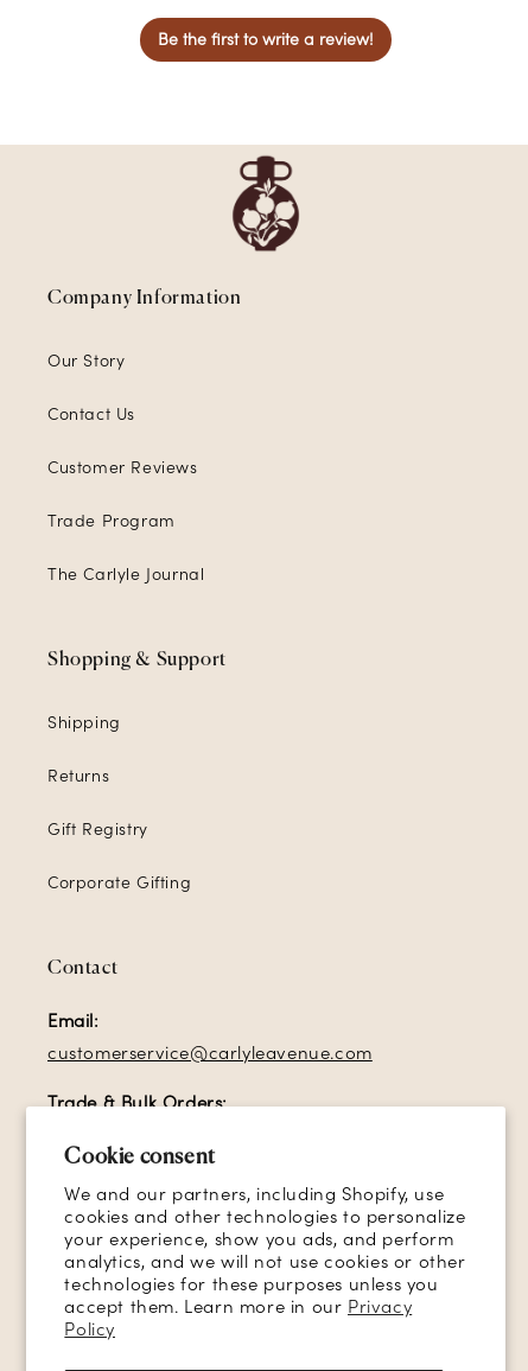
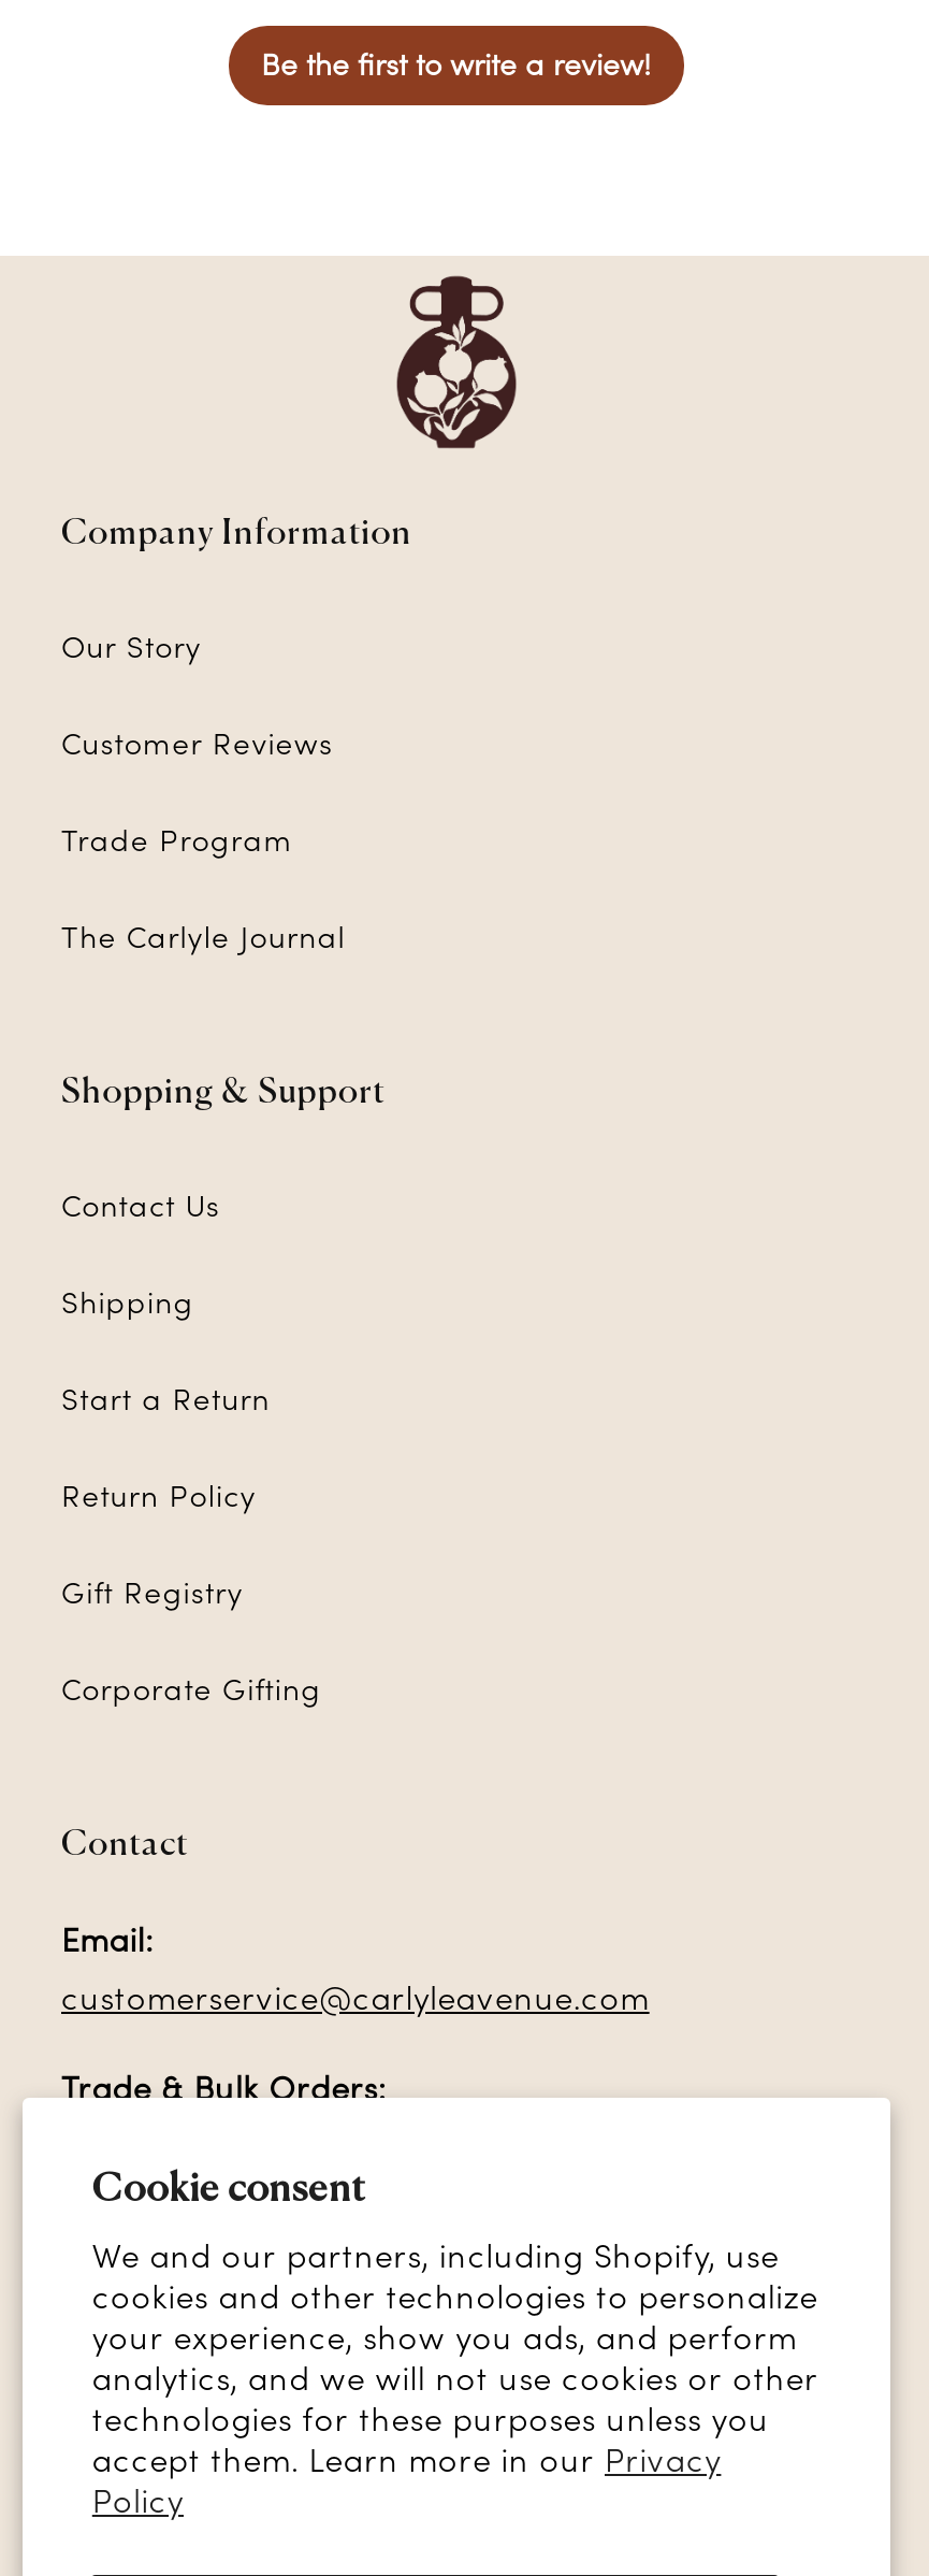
moved [47,403,135,424] -> [61,1187,220,1226]: Contact Us
moved [47,456,226,670] -> [61,725,385,1112]: Customer Reviews | Trade Program | The Carlyle Journal | Shopping & Support
[47,765,109,786] Returns -> [61,1380,270,1516] Start a Return | Return Policy

